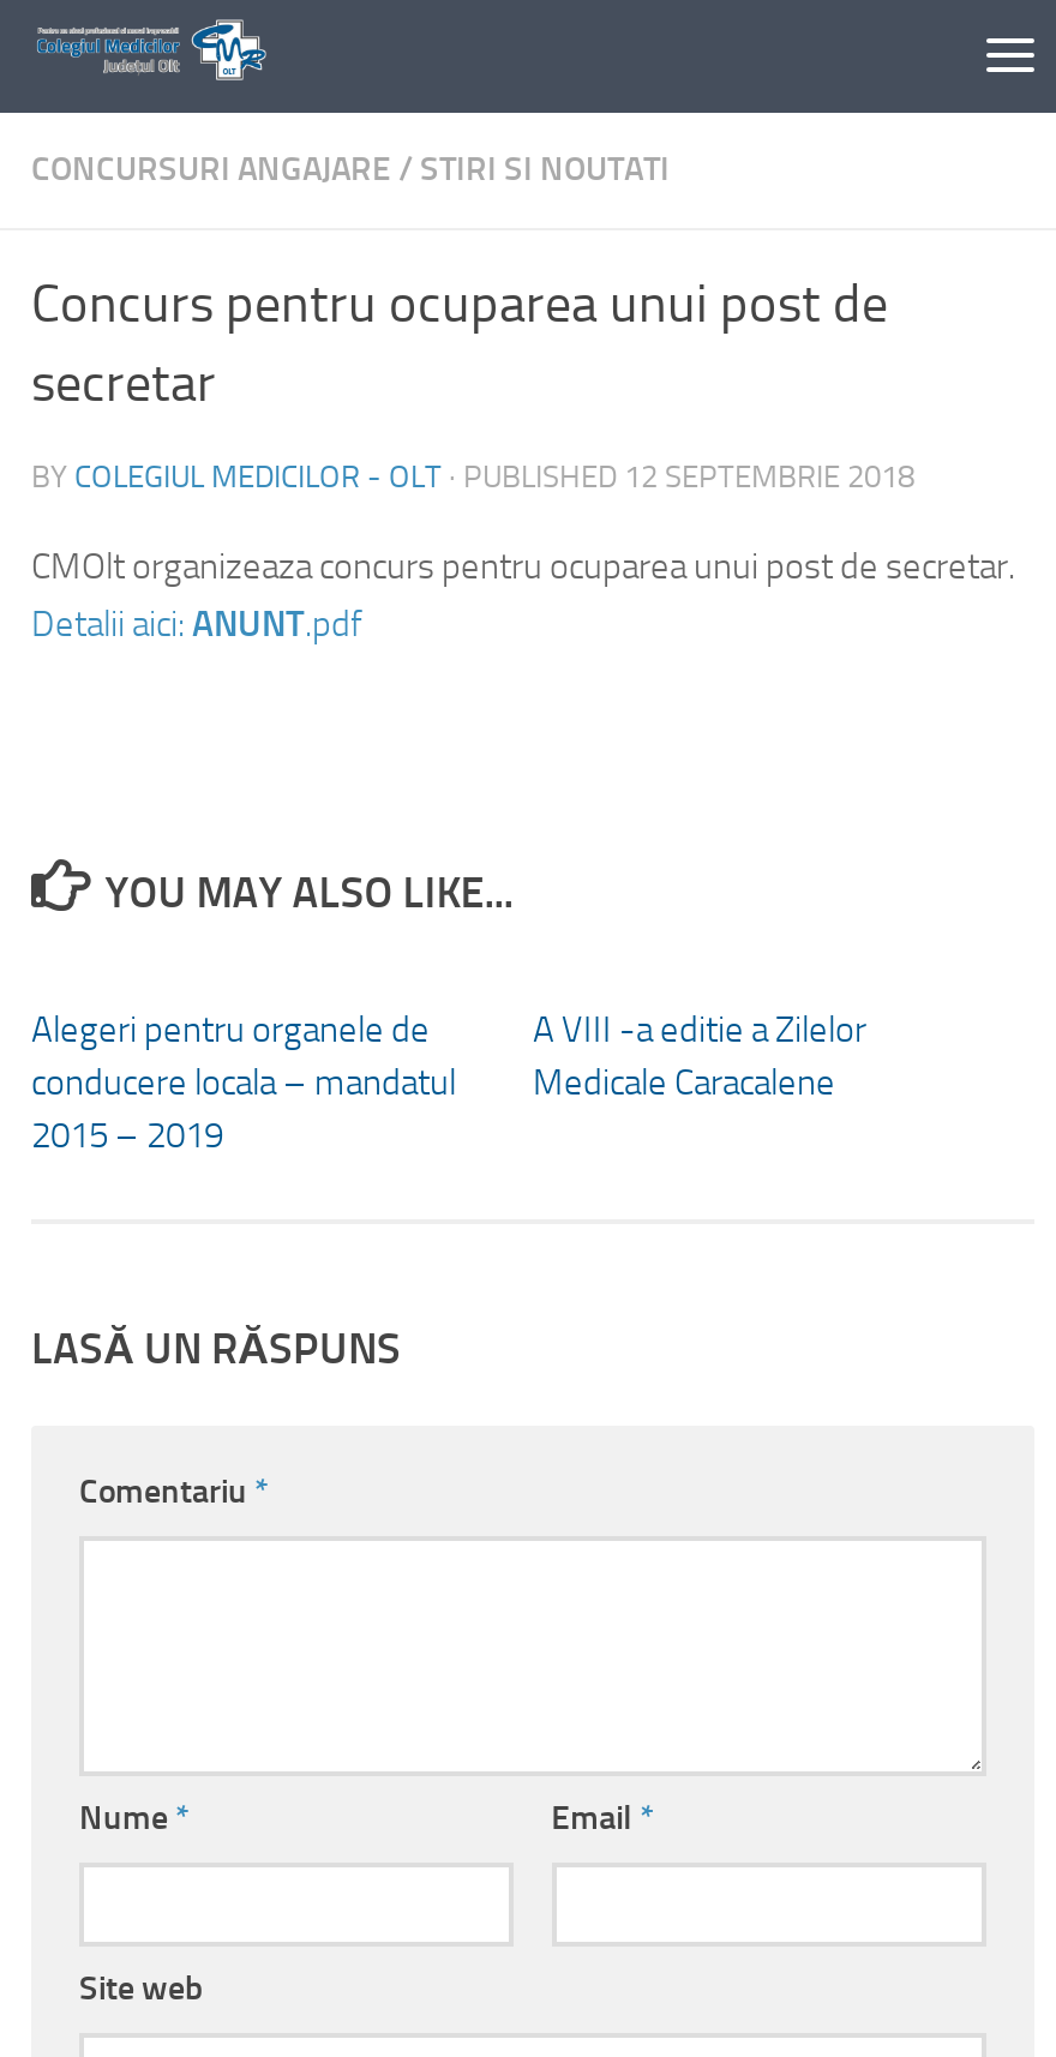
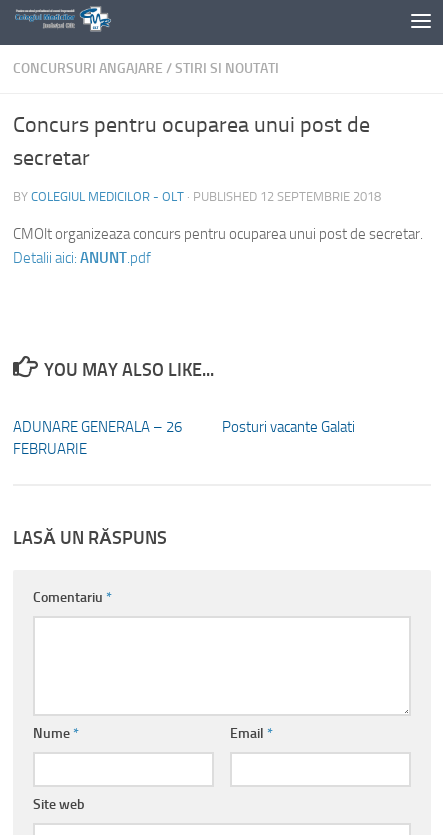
[31,1008,456,1157] Alegeri pentru organele de | conducere locala – mandatul | 2015 – 2019 -> [13,418,182,458] ADUNARE GENERALA – 26 | FEBRUARIE
[533,1008,866,1104] A VIII -a editie a Zilelor | Medicale Caracalene -> [222,418,355,436] Posturi vacante Galati

